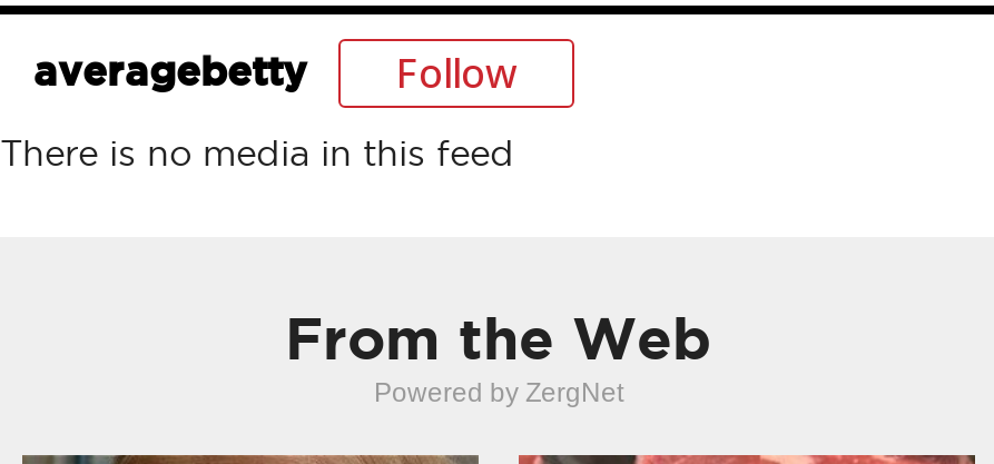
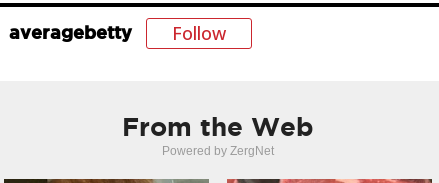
[0,132,514,172] There is no media in this feed -> none

